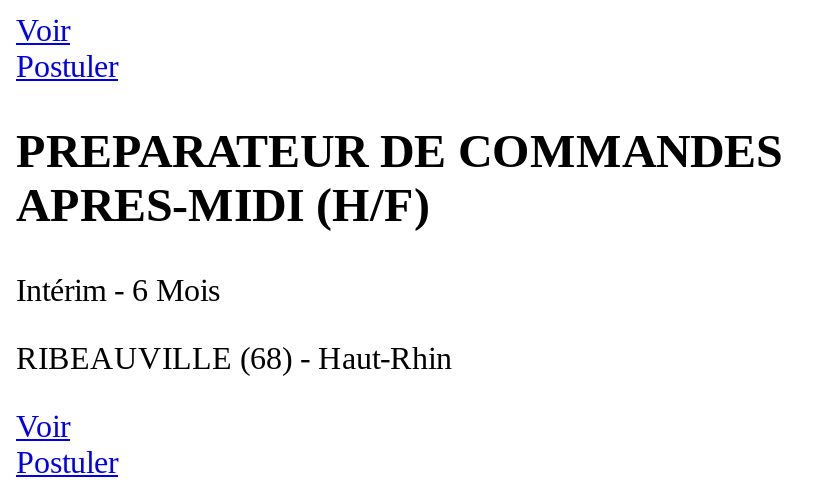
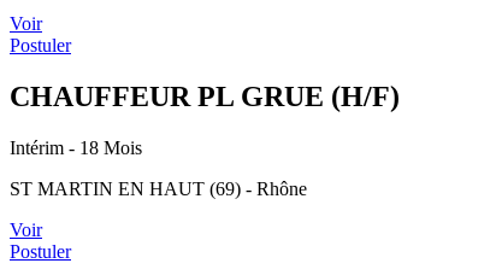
[16,124,782,230] PREPARATEUR DE COMMANDES | APRES-MIDI (H/F) -> [10,81,400,112] CHAUFFEUR PL GRUE (H/F)
[16,272,220,306] Intérim - 6 Mois -> [10,137,142,158] Intérim - 18 Mois
[16,340,452,374] RIBEAUVILLE (68) - Haut-Rhin -> [10,178,307,199] ST MARTIN EN HAUT (69) - Rhône

